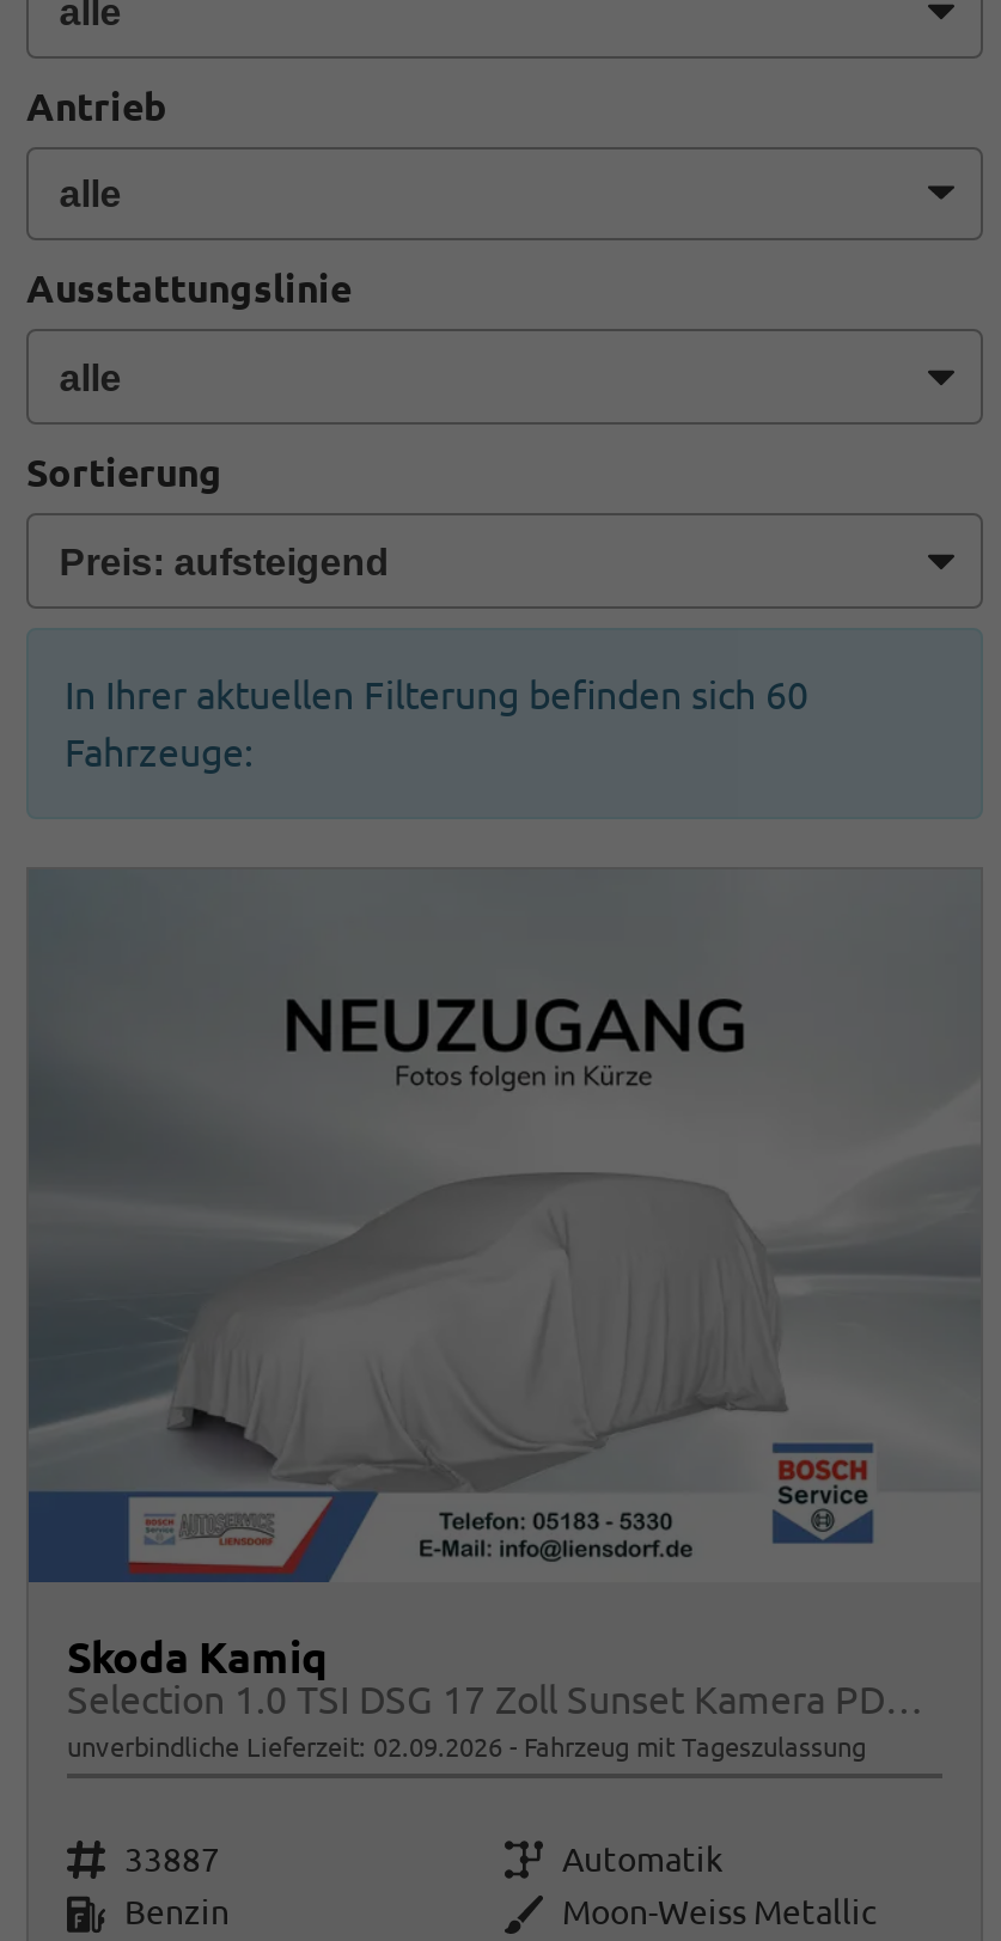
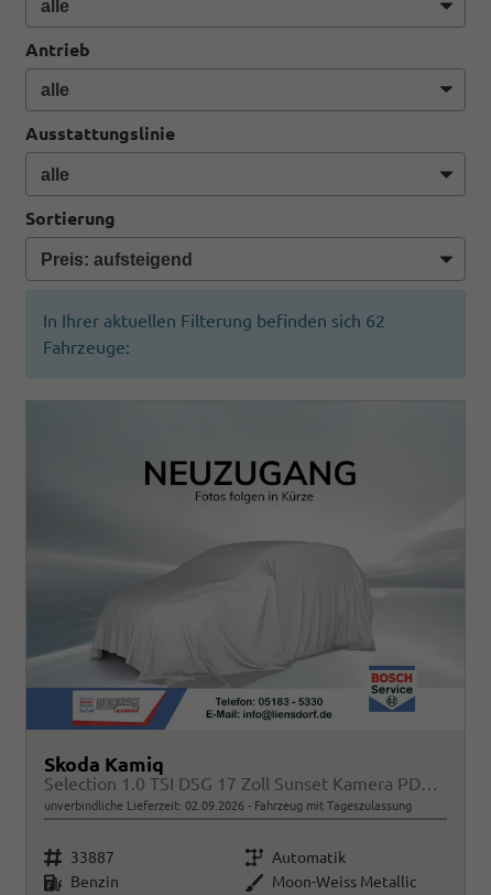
[65,672,808,715] In Ihrer aktuellen Filterung befinden sich 60 -> [43,310,385,330] In Ihrer aktuellen Filterung befinden sich 62

